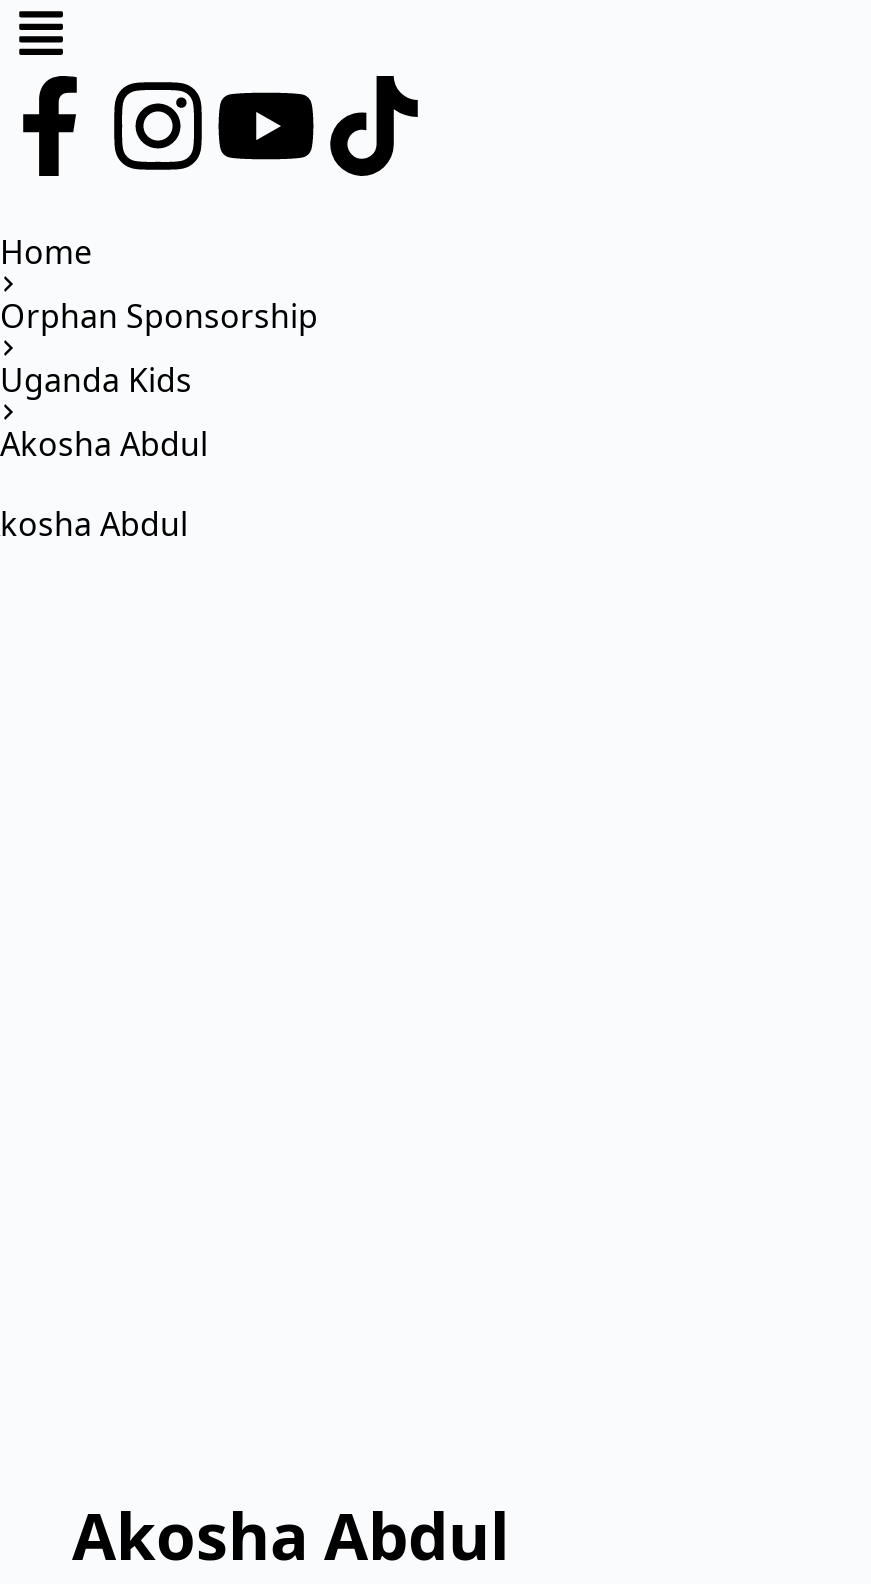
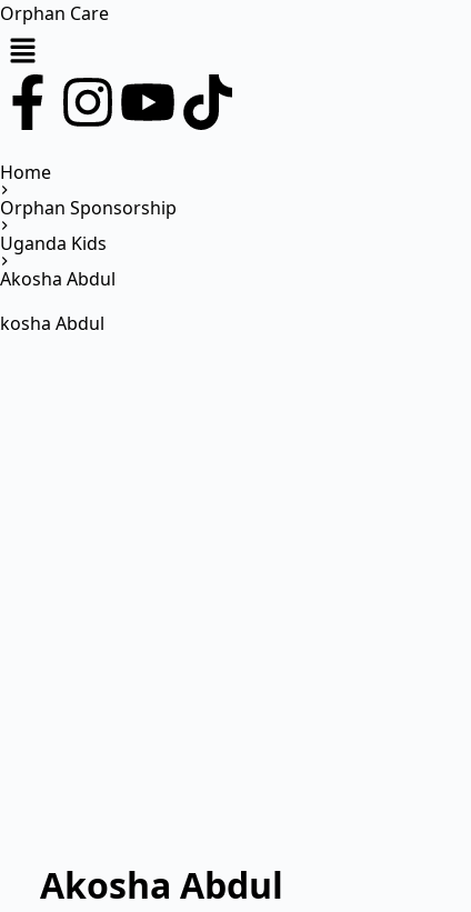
none -> [0,1,109,26] Orphan Care

